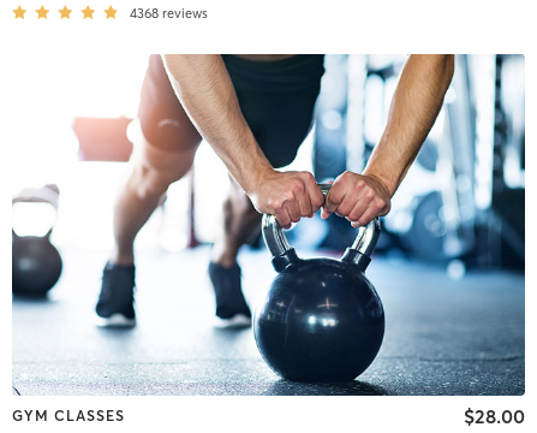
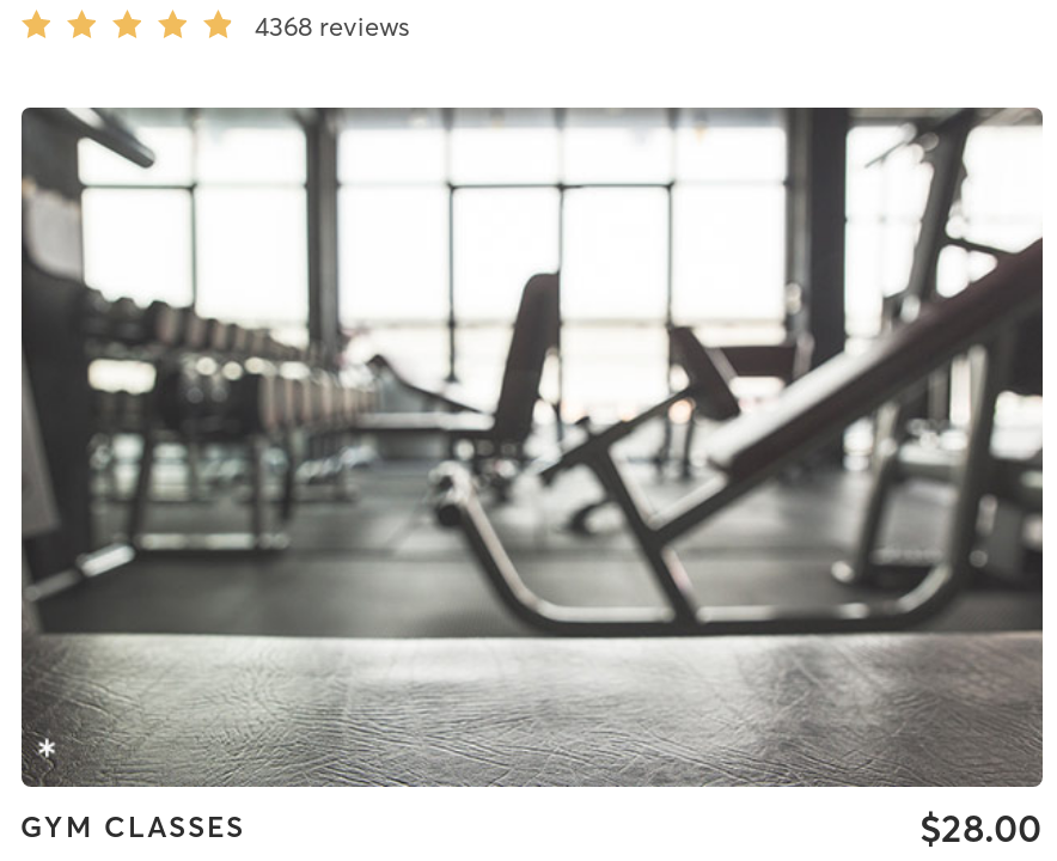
[12,53,526,397] [image] -> [19,105,1045,789] [image]

